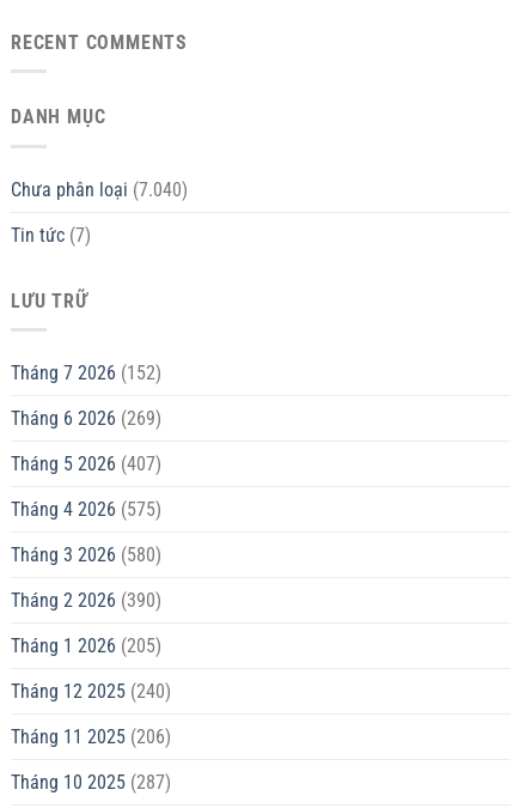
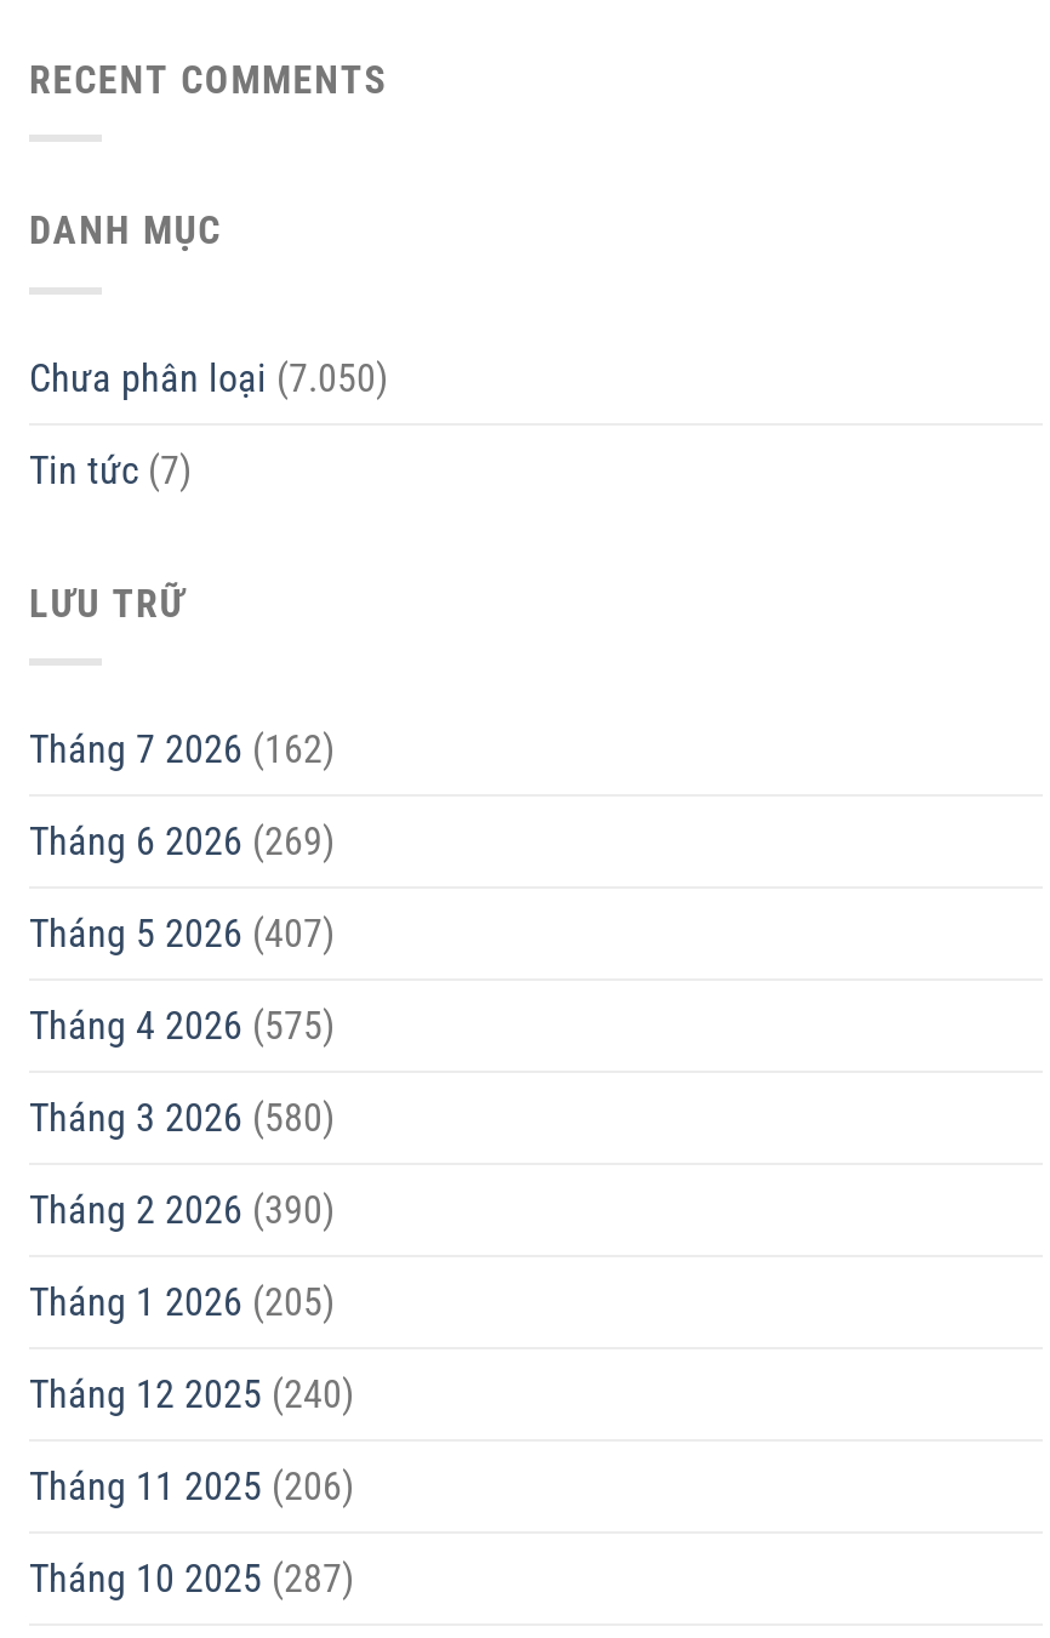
[11,178,188,201] Chưa phân loại (7.040) -> [29,355,388,401] Chưa phân loại (7.050)
[11,362,161,385] Tháng 7 2026 (152) -> [29,727,335,774] Tháng 7 2026 (162)

